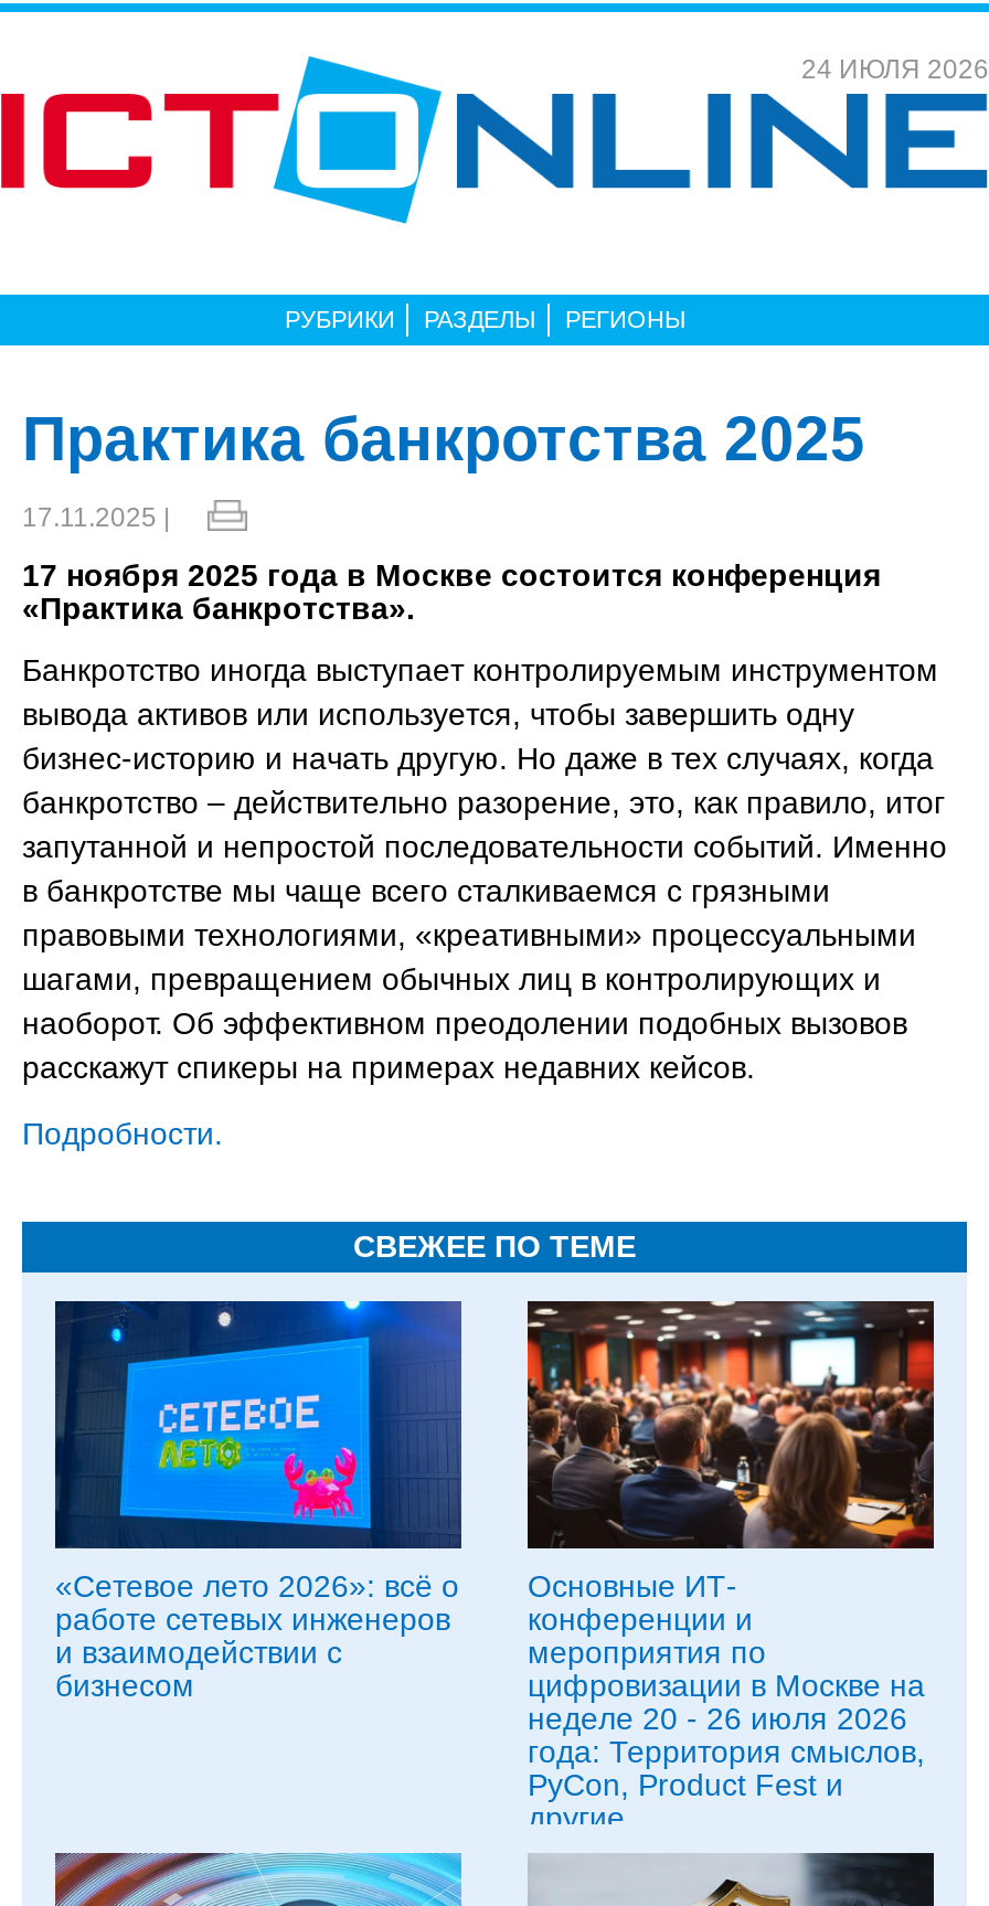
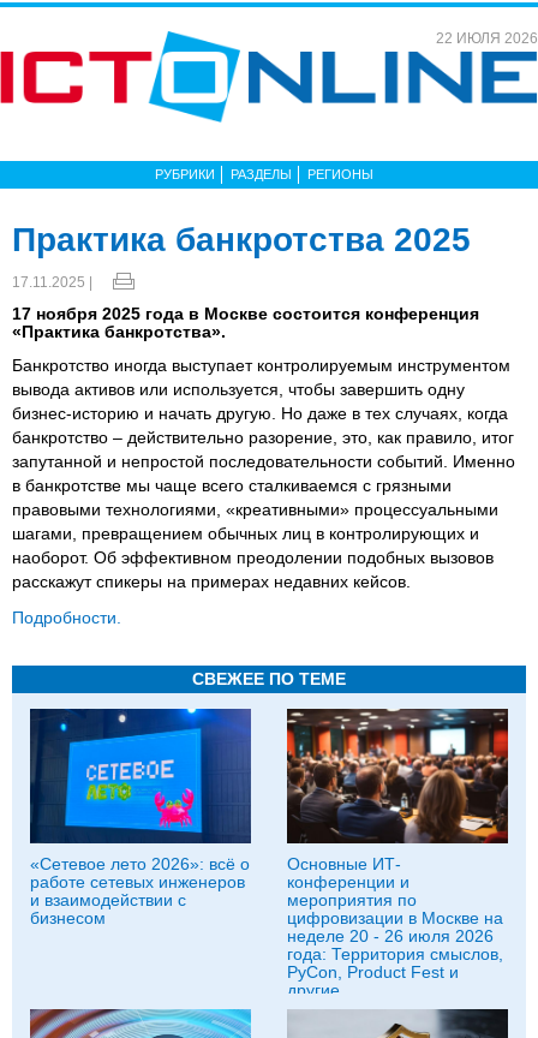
[801,54,989,85] 24 ИЮЛЯ 2026 -> [436,30,538,47] 22 ИЮЛЯ 2026

